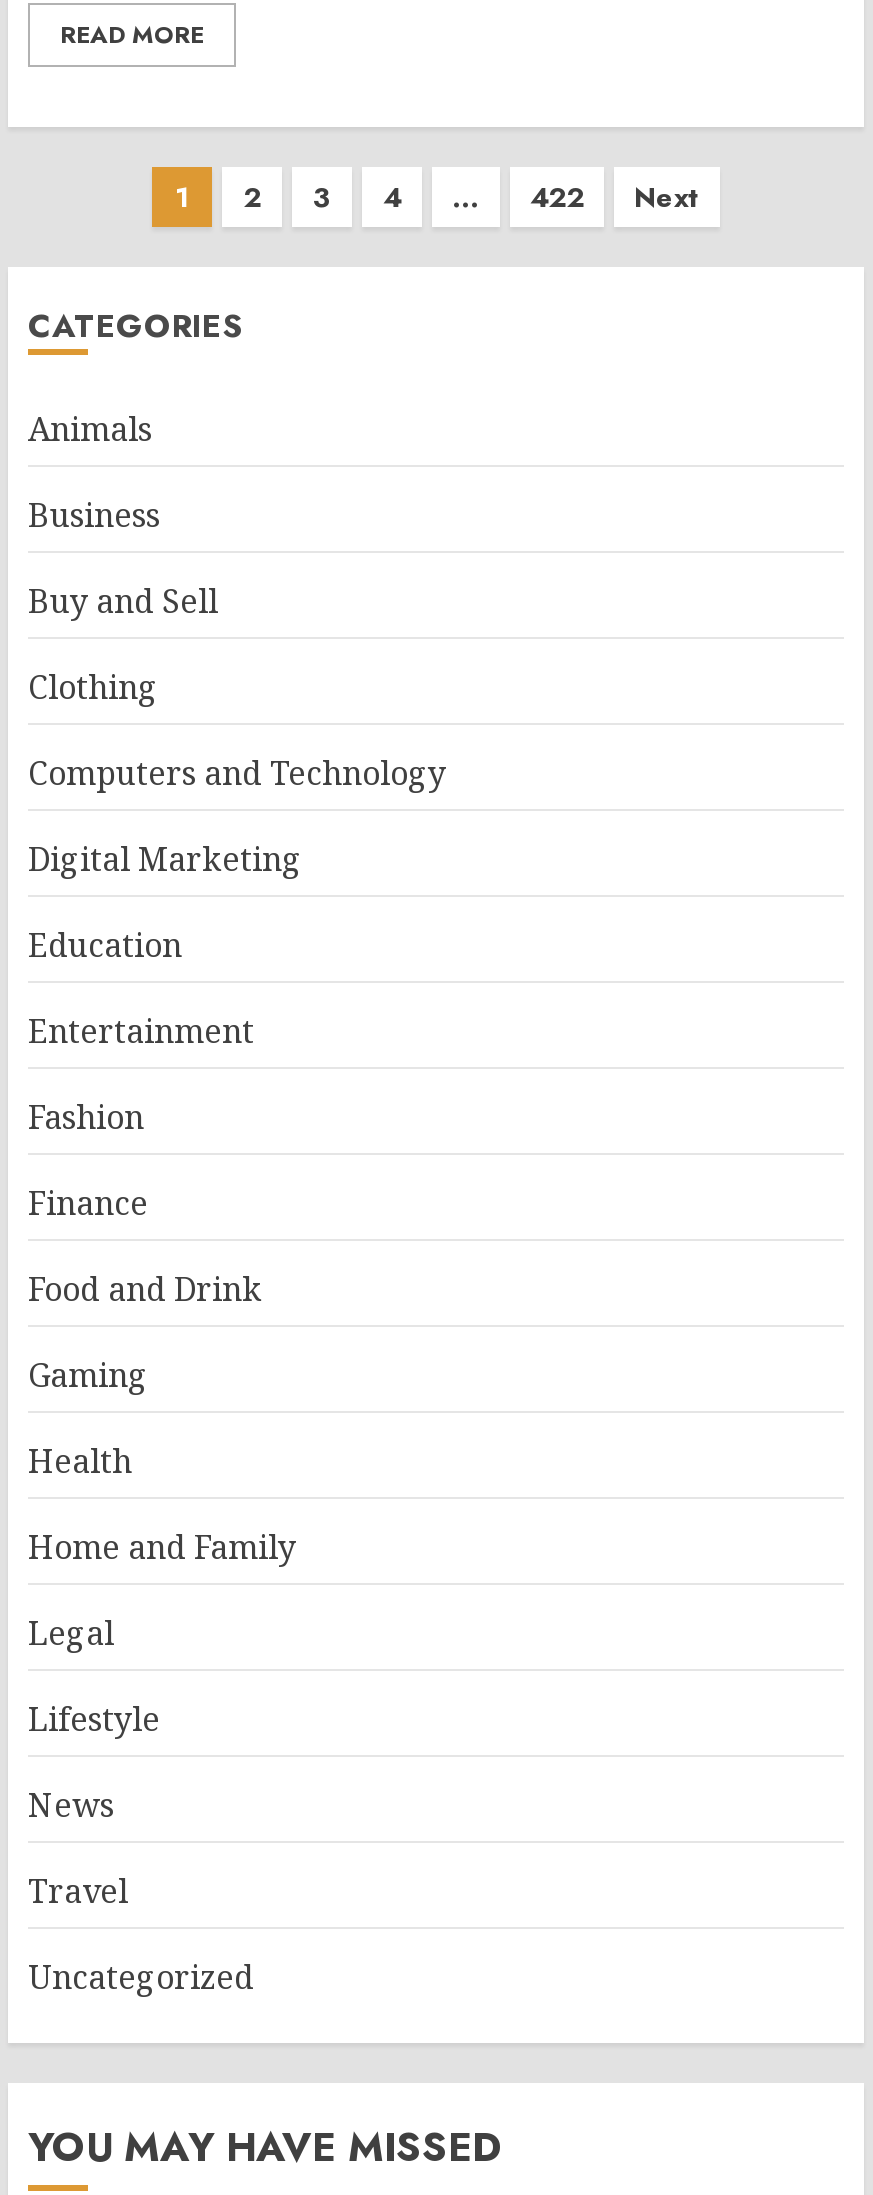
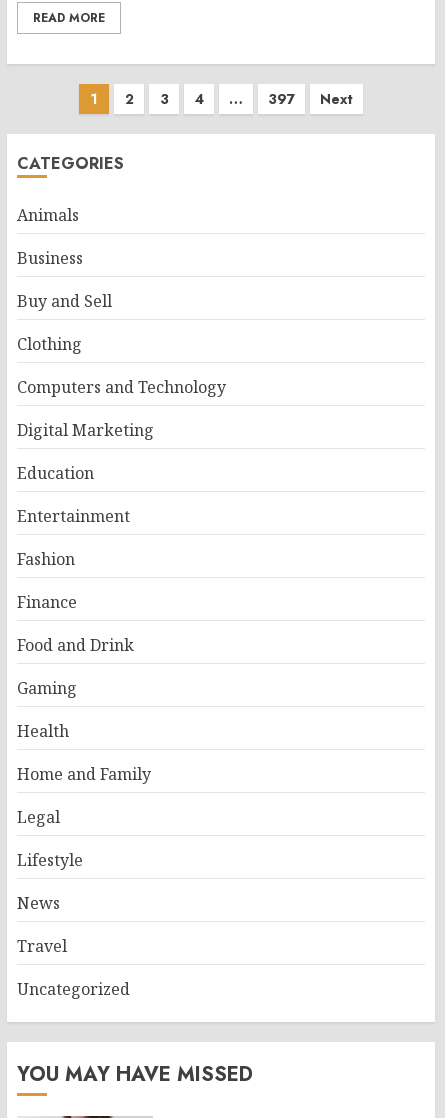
[530,177,584,217] 422 -> [268,89,295,109] 397

